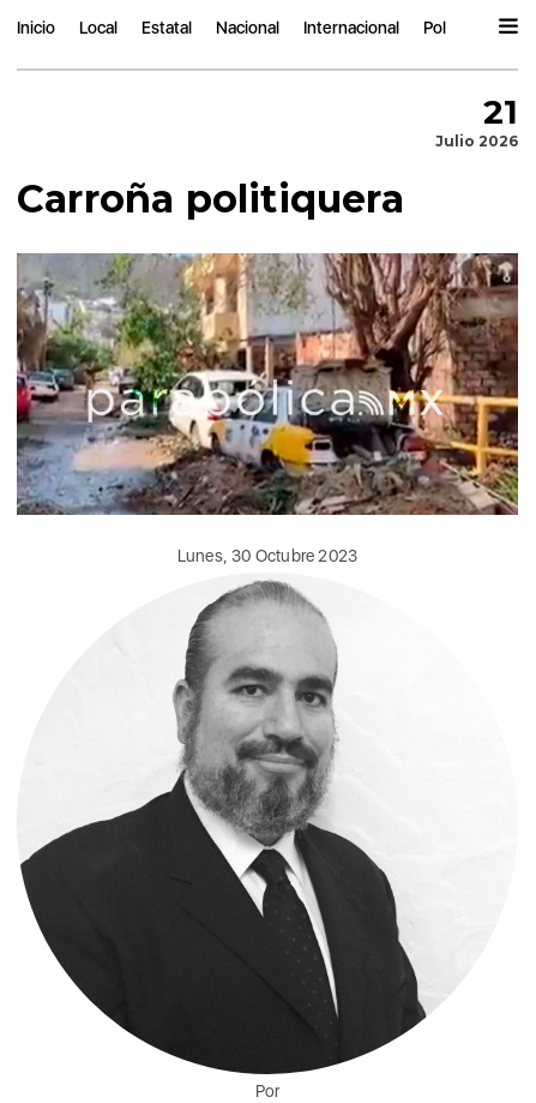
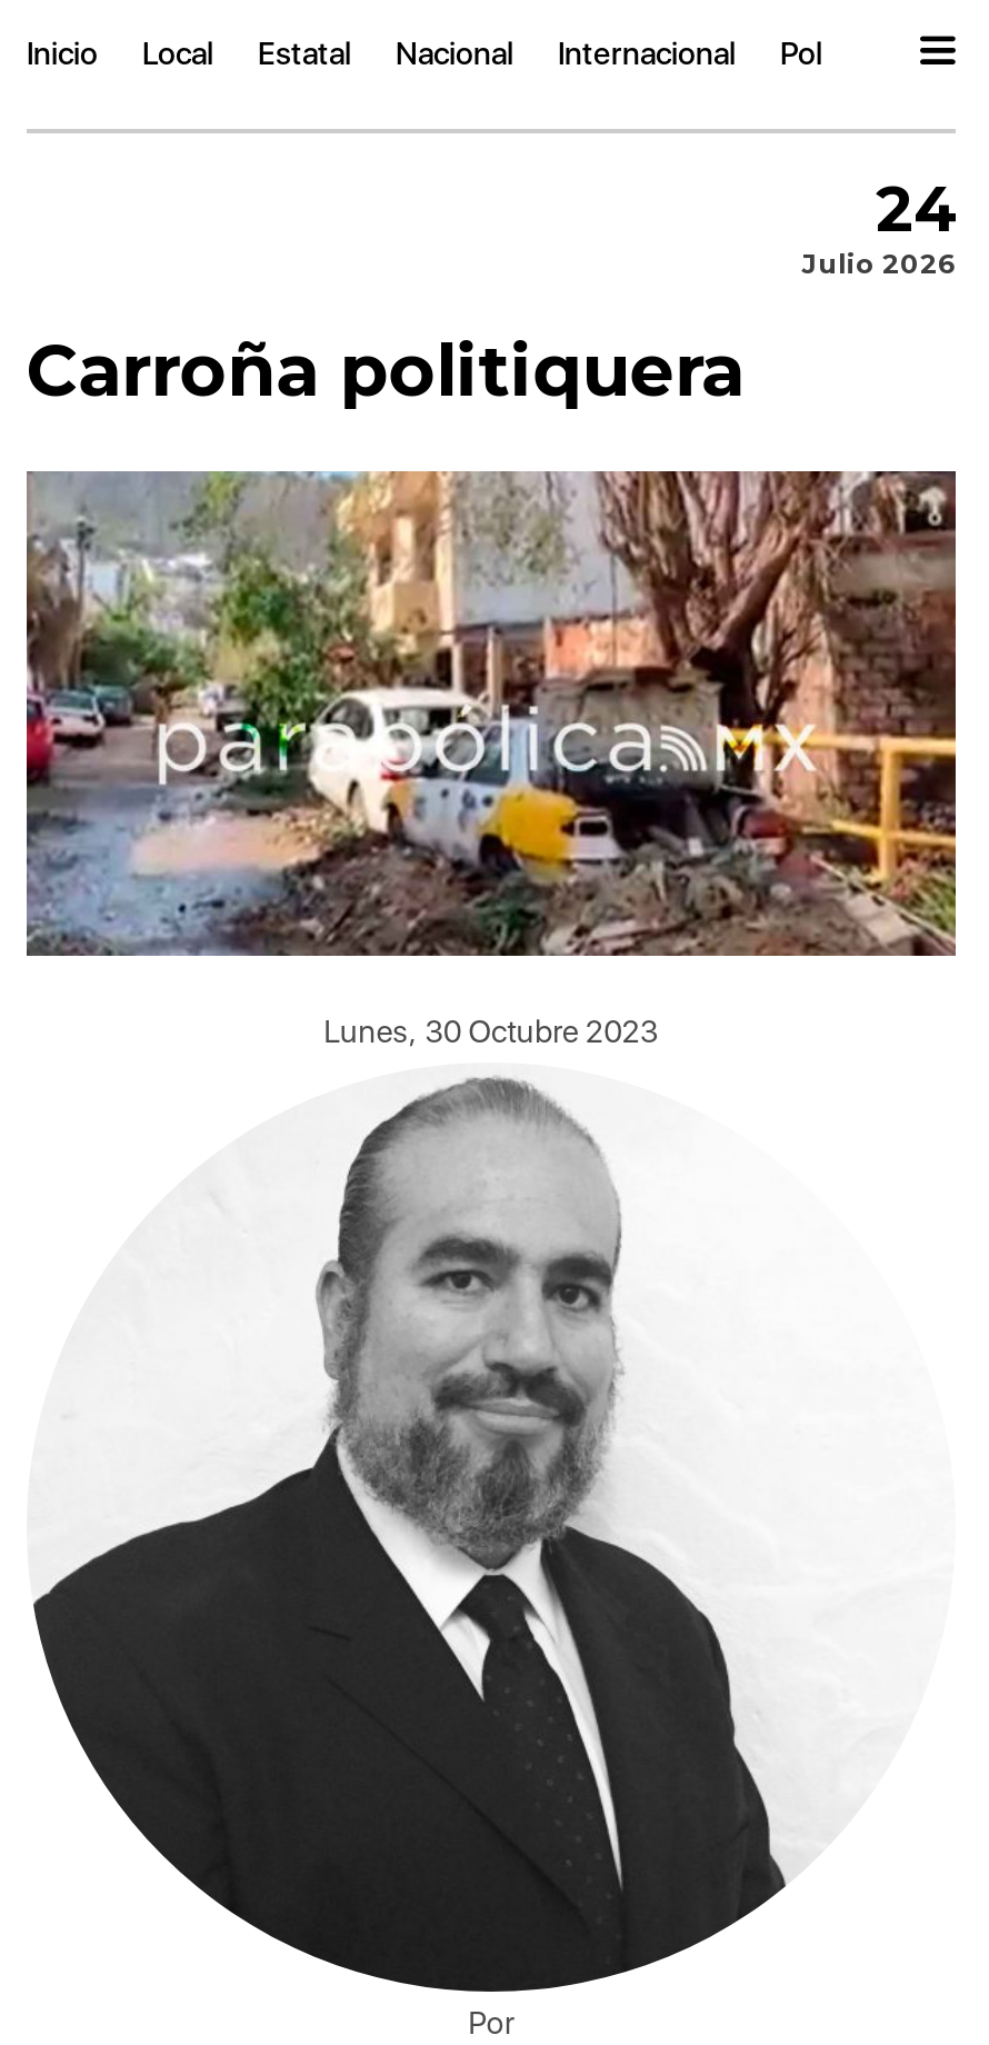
[483,91,518,132] 21 -> [876,170,956,246] 24

